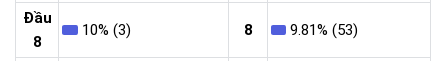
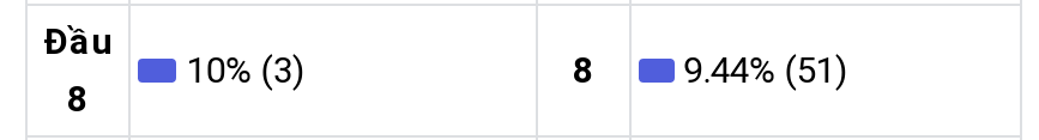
[243,21,358,39] 8 9.81% (53) -> [573,49,847,92] 8 9.44% (51)

